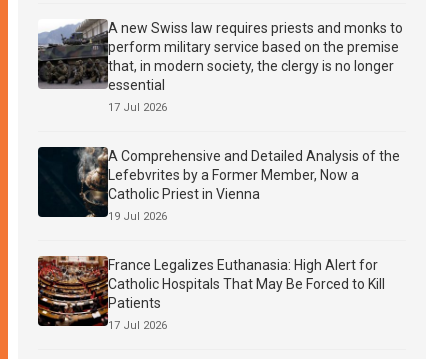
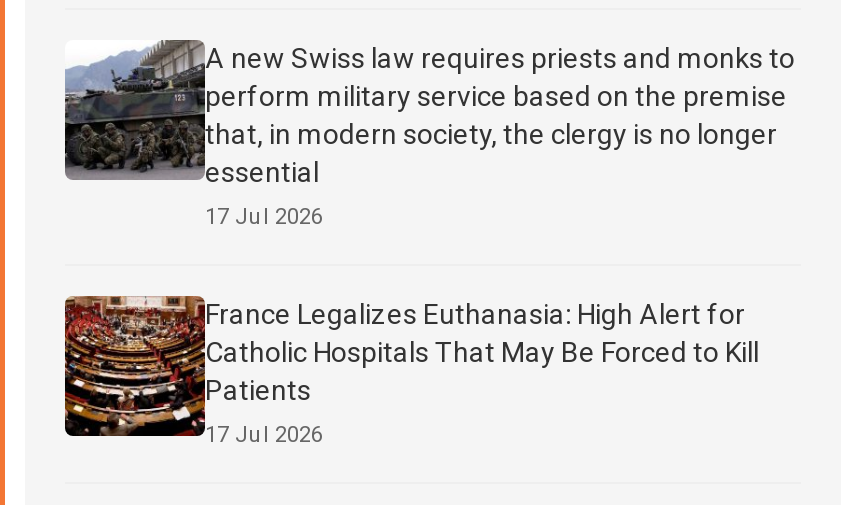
[37,146,400,223] [image] | A Comprehensive and Detailed Analysis of the | Lefebvrites by a Former Member, Now a | Catholic Priest in Vienna | 19 Jul 2026 -> none

